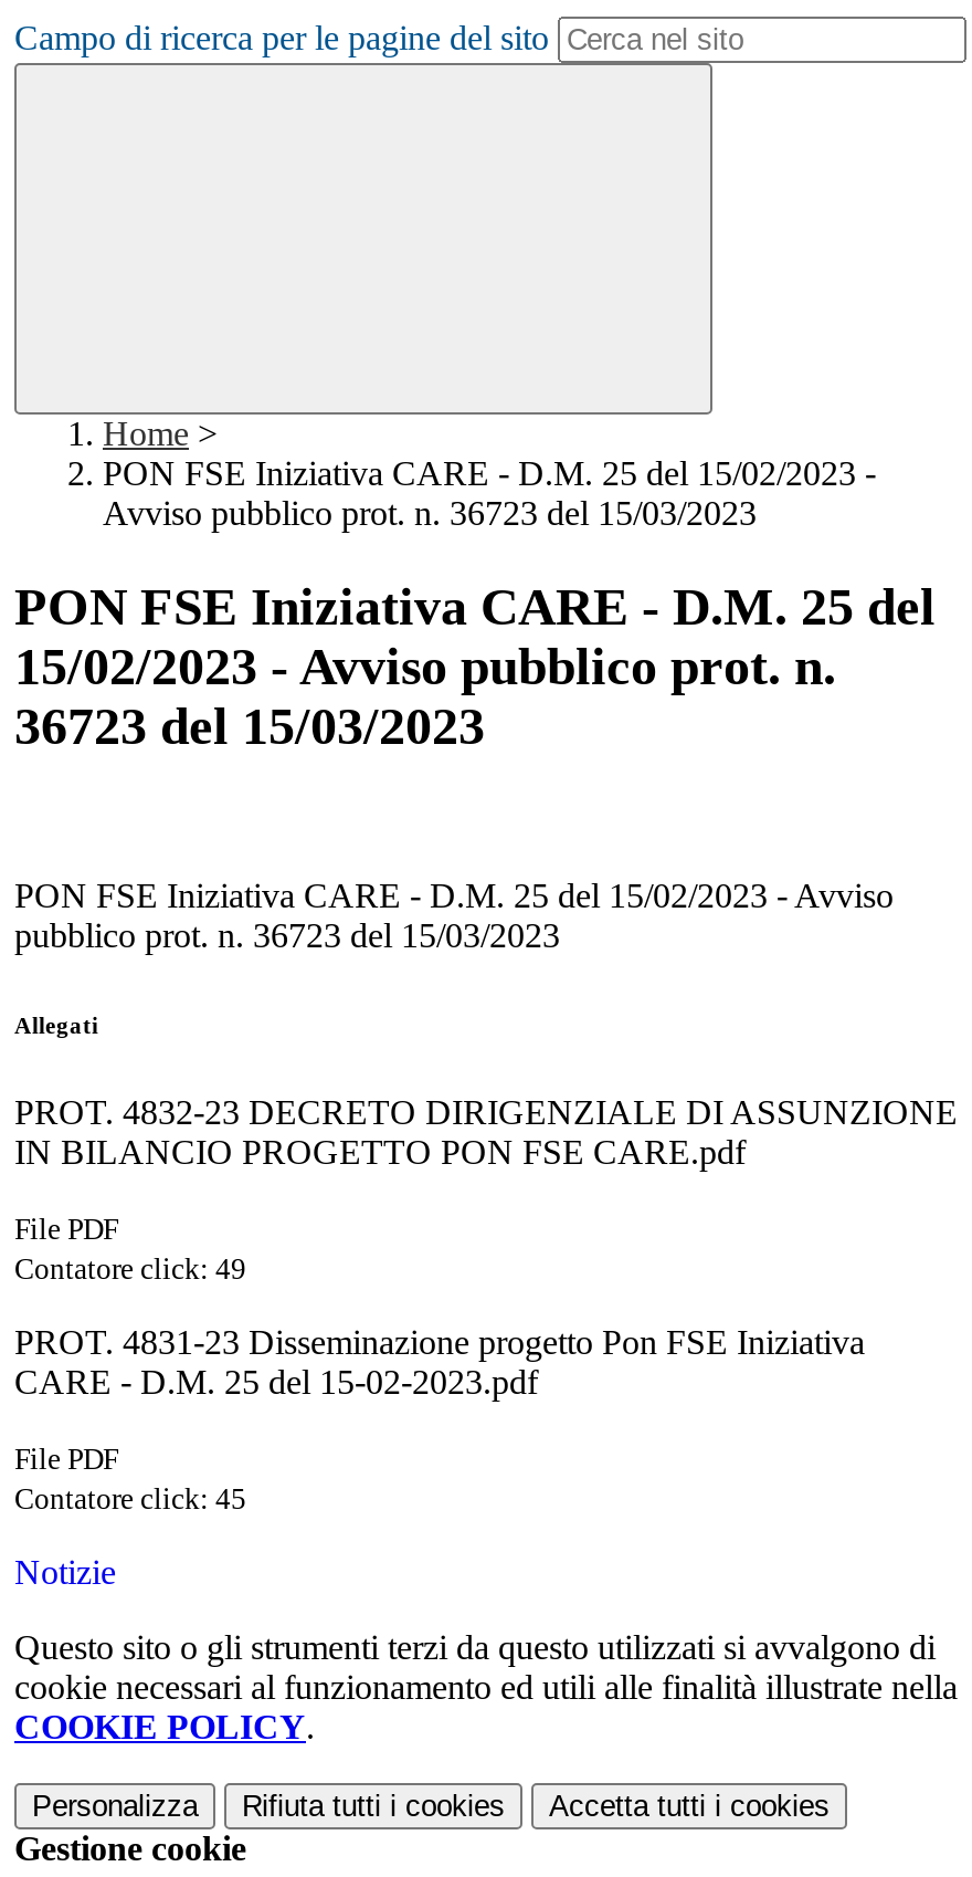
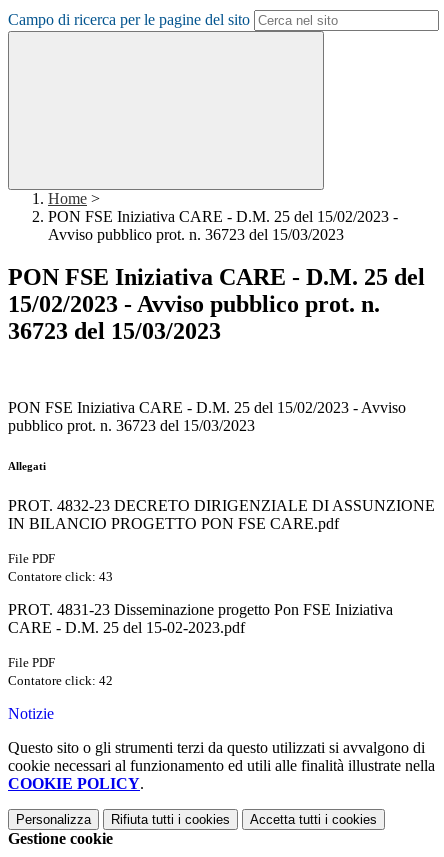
[14,1253,246,1286] Contatore click: 49 -> [8,569,113,584] Contatore click: 43
[14,1483,246,1516] Contatore click: 45 -> [8,673,113,688] Contatore click: 42

